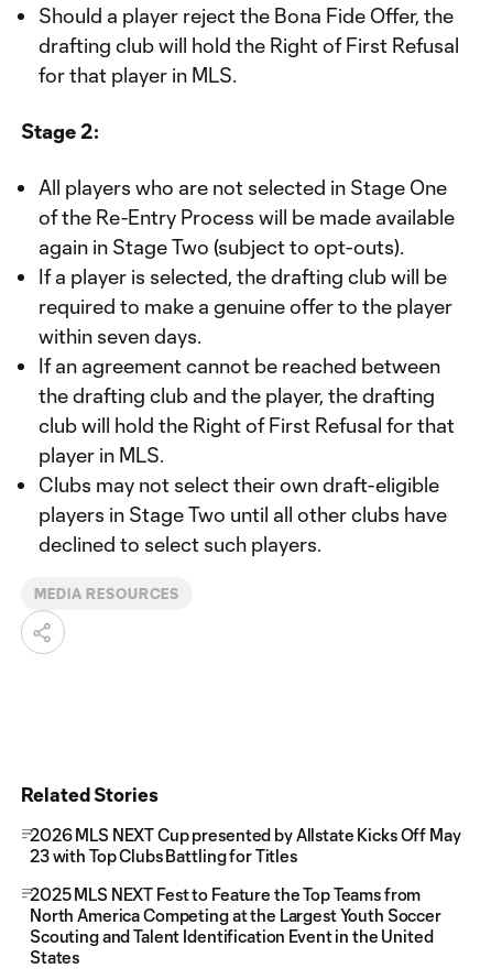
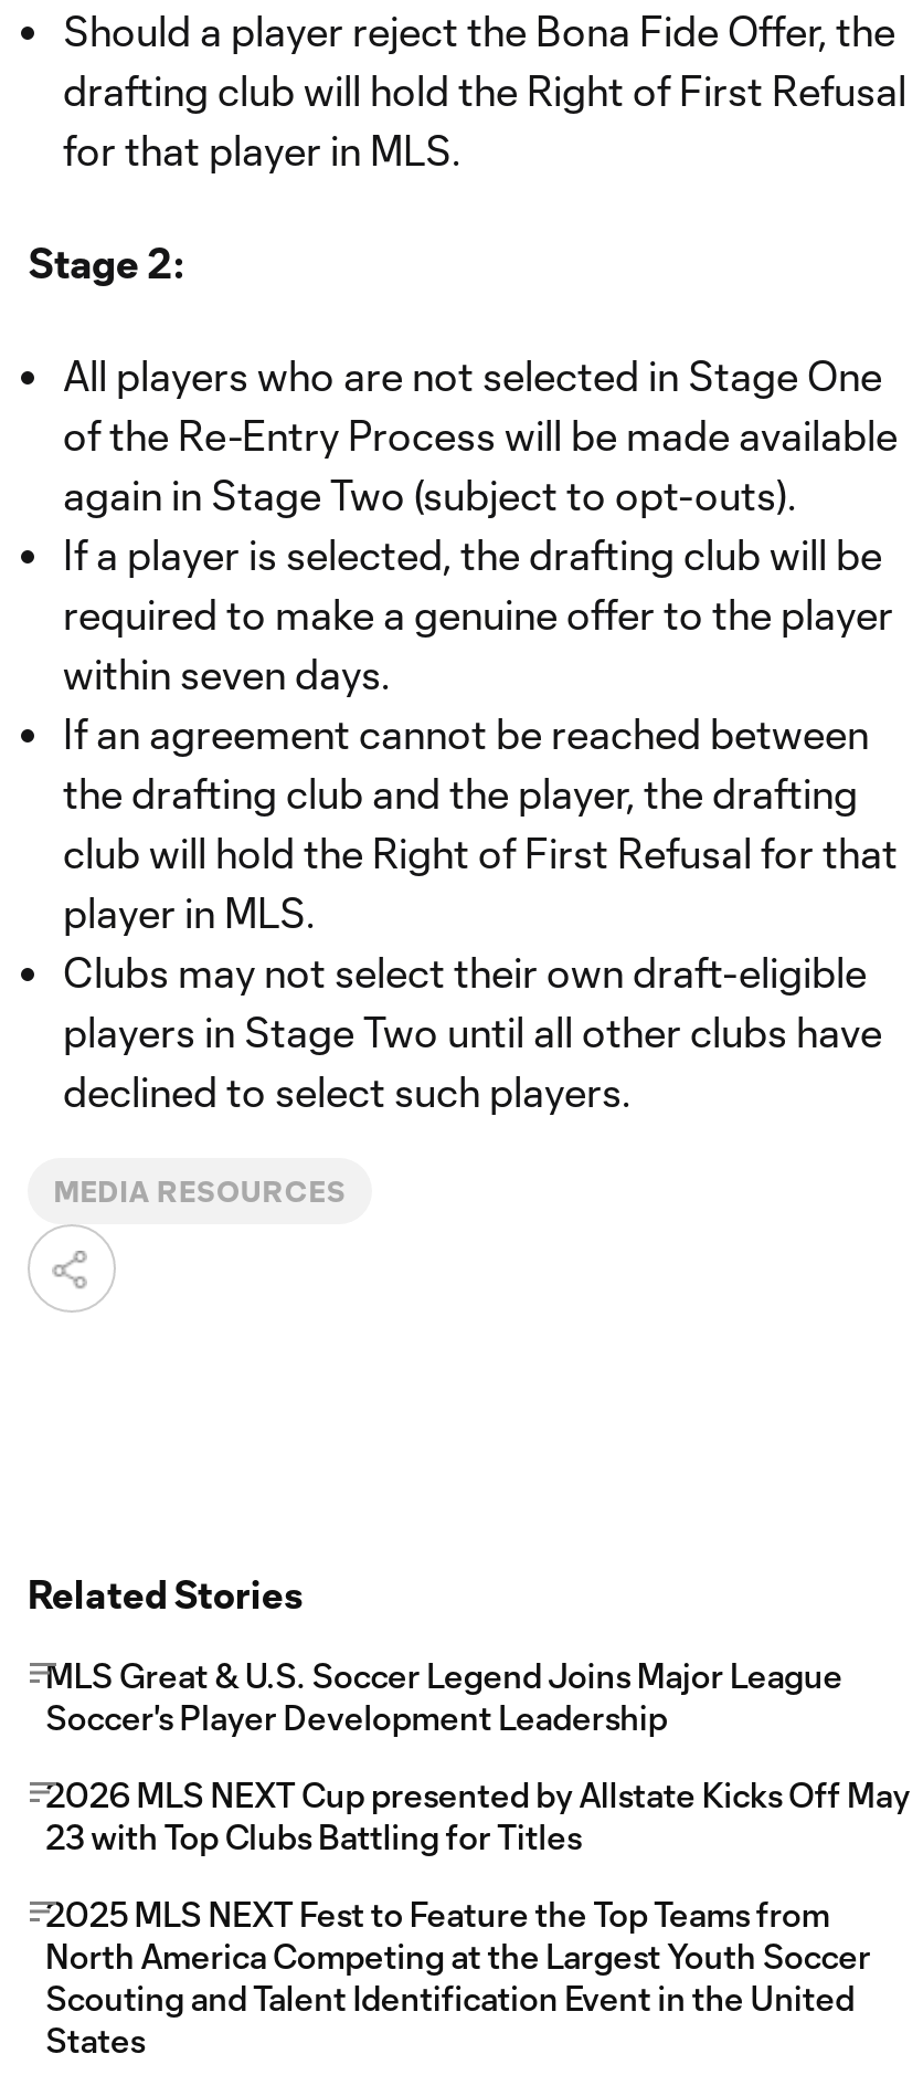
none -> [45,1655,843,1737] MLS Great & U.S. Soccer Legend Joins Major League | Soccer's Player Development Leadership

